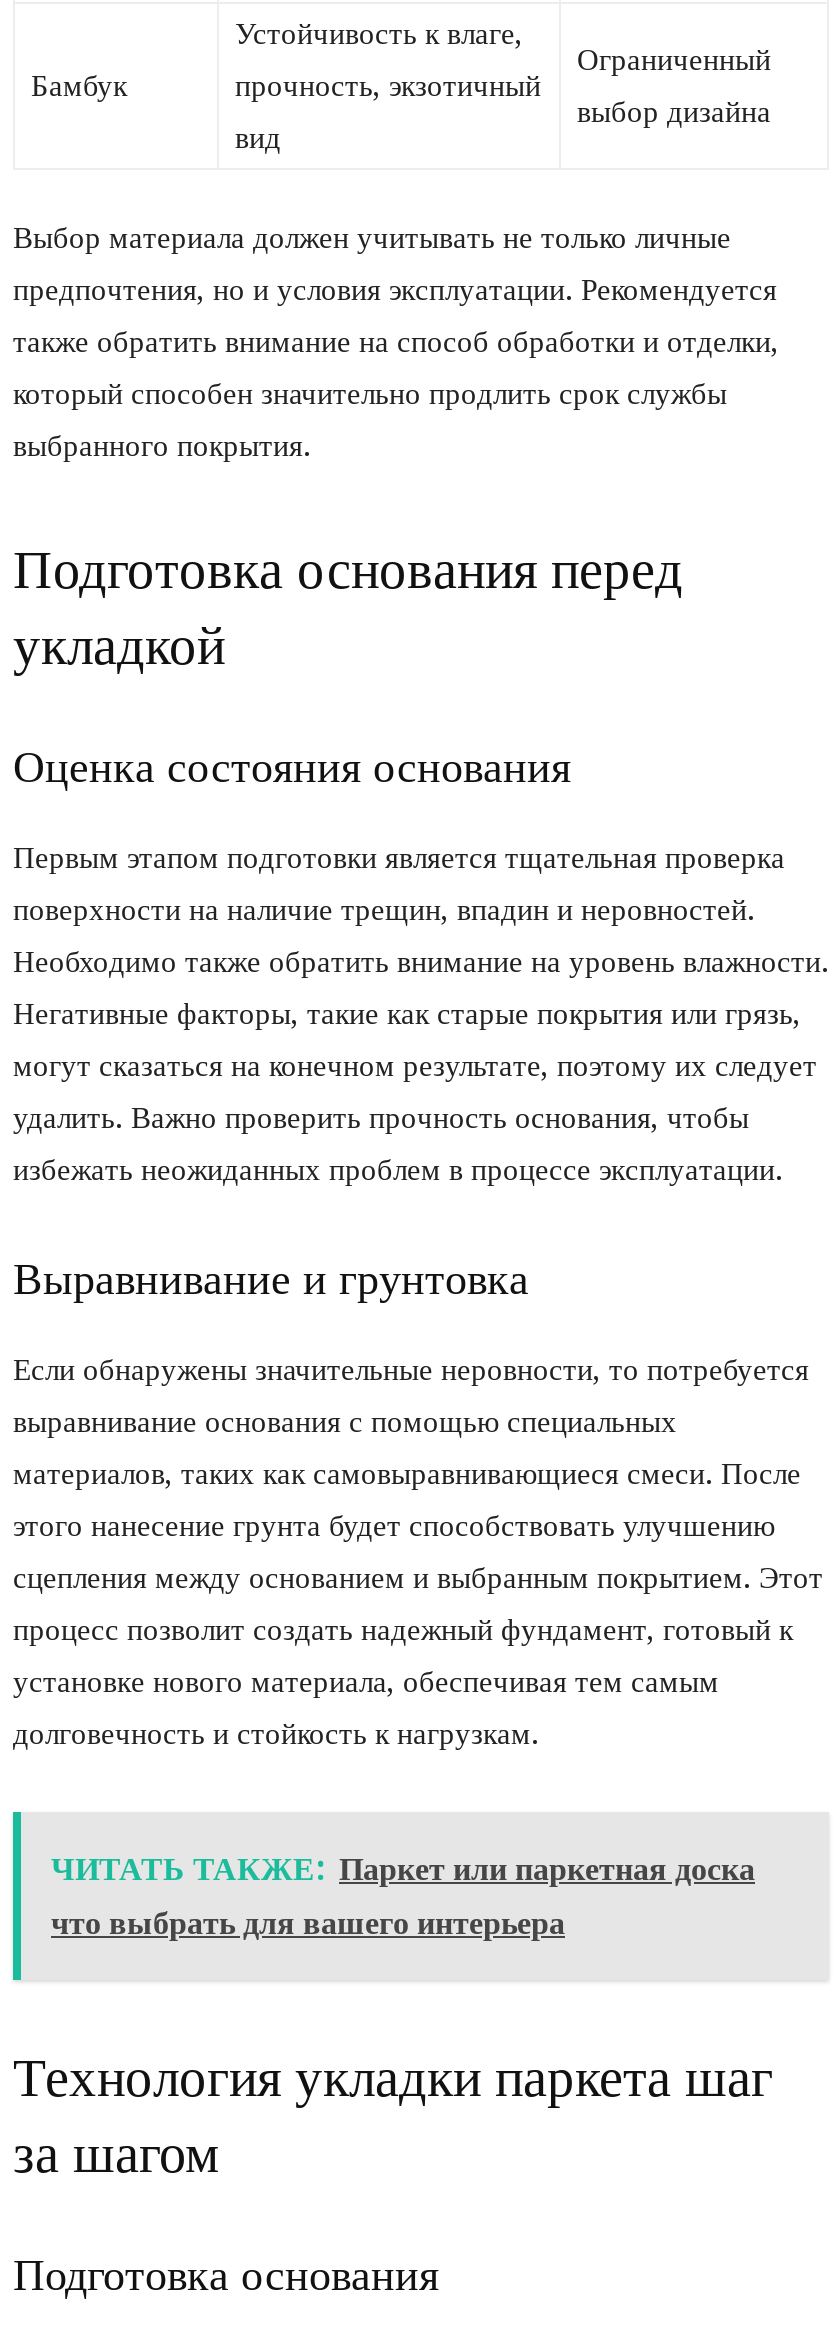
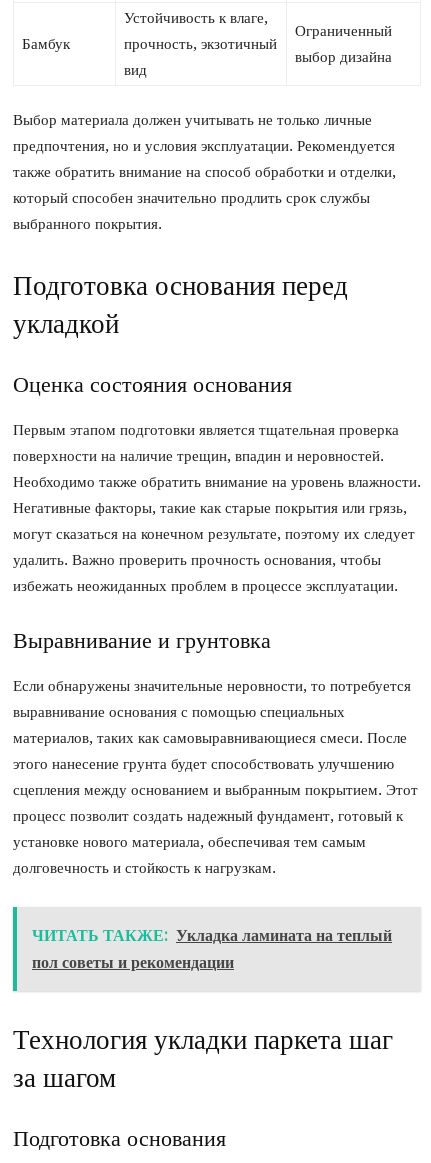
[51,1850,755,1942] ЧИТАТЬ ТАКЖЕ: Паркет или паркетная доска | что выбрать для вашего интерьера -> [32,926,392,972] ЧИТАТЬ ТАКЖЕ: Укладка ламината на теплый | пол советы и рекомендации

